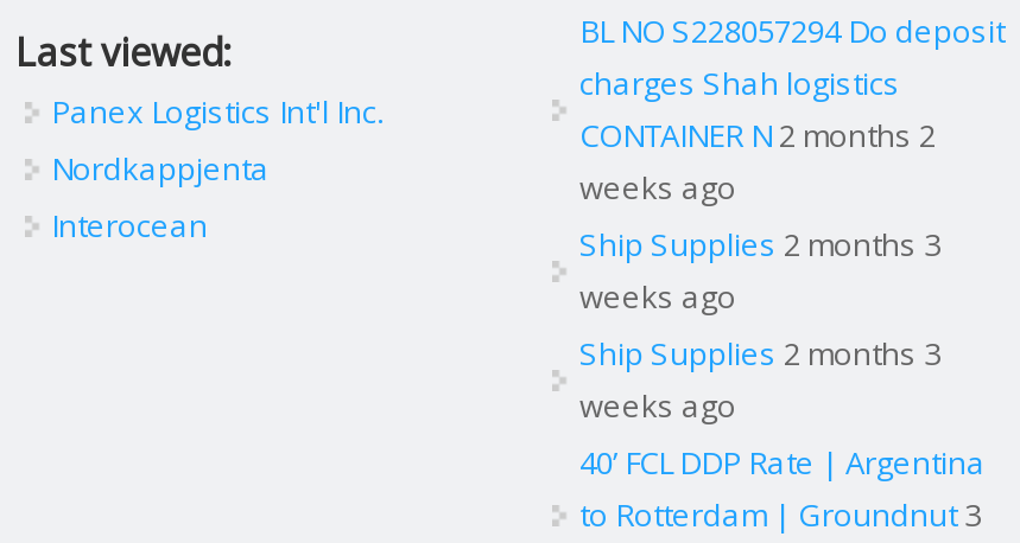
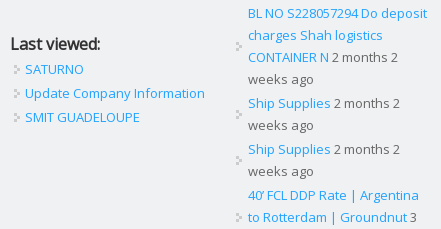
moved [15,27,229,79] -> [10,33,100,55]: Last viewed:
[51,91,384,248] Panex Logistics Int'l Inc. | Nordkappjenta | Interocean -> [25,60,205,126] SATURNO | Update Company Information | SMIT GUADELOUPE
[579,224,940,267] Ship Supplies 2 months 3 -> [247,94,399,112] Ship Supplies 2 months 2
[579,333,940,376] Ship Supplies 2 months 3 -> [247,140,399,158] Ship Supplies 2 months 2

